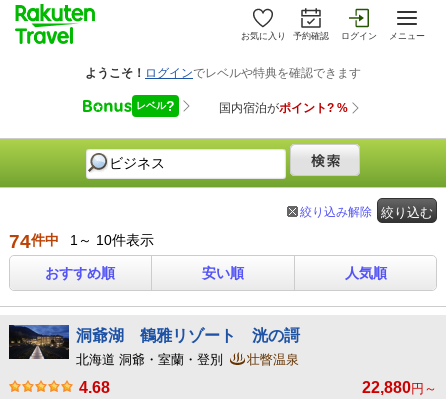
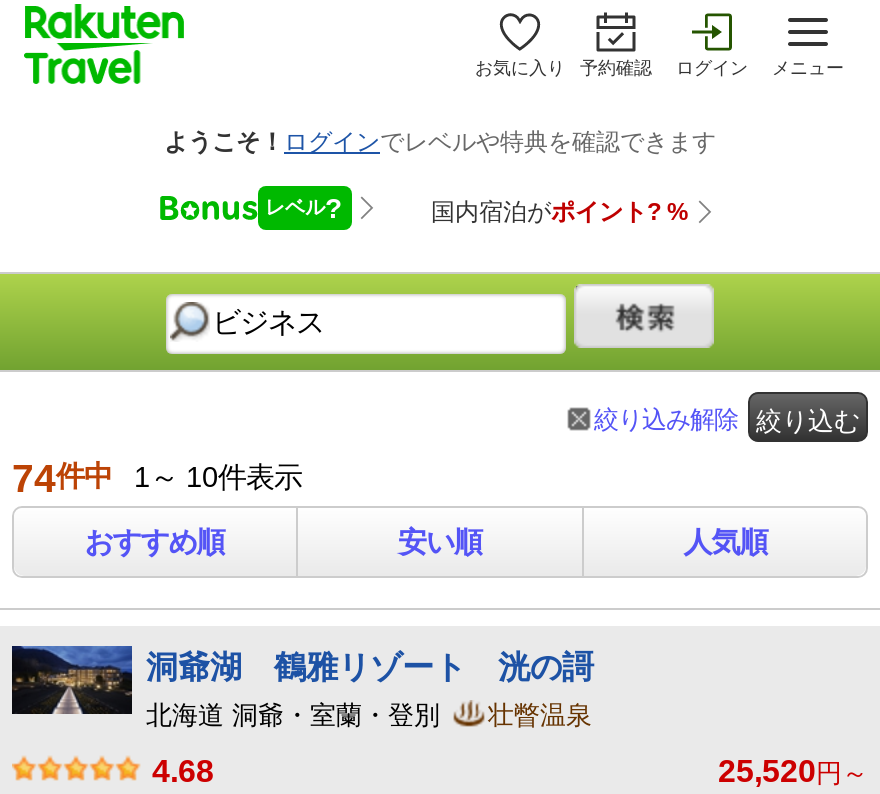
[362,379,437,396] 22,880円～ -> [718,754,868,788] 25,520円～

